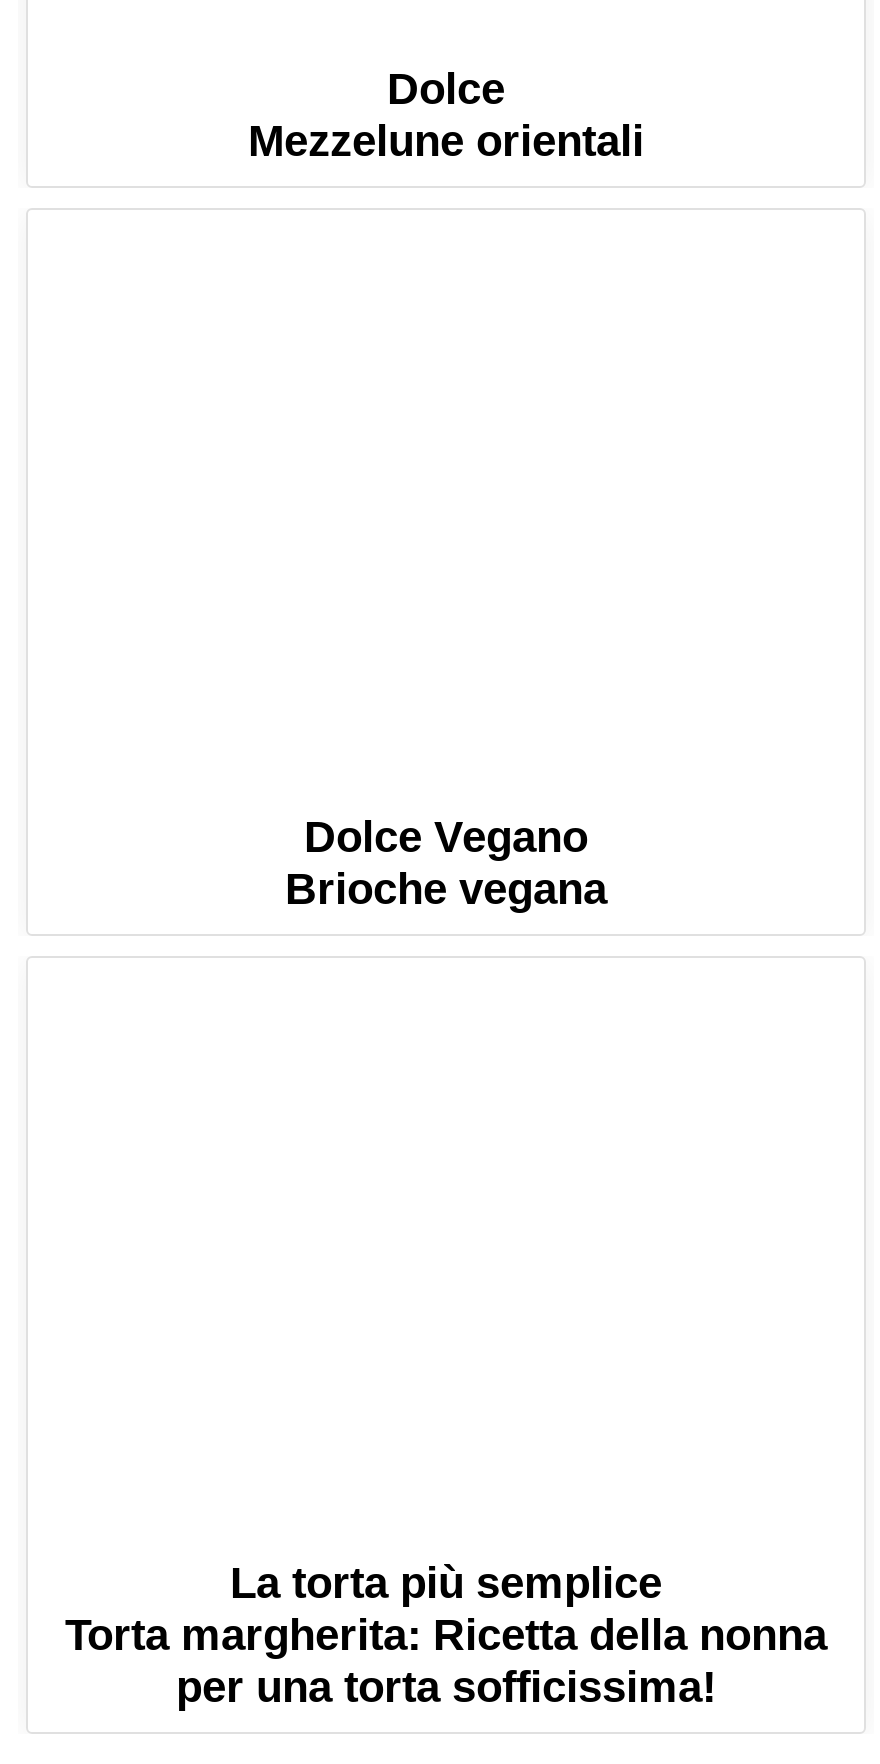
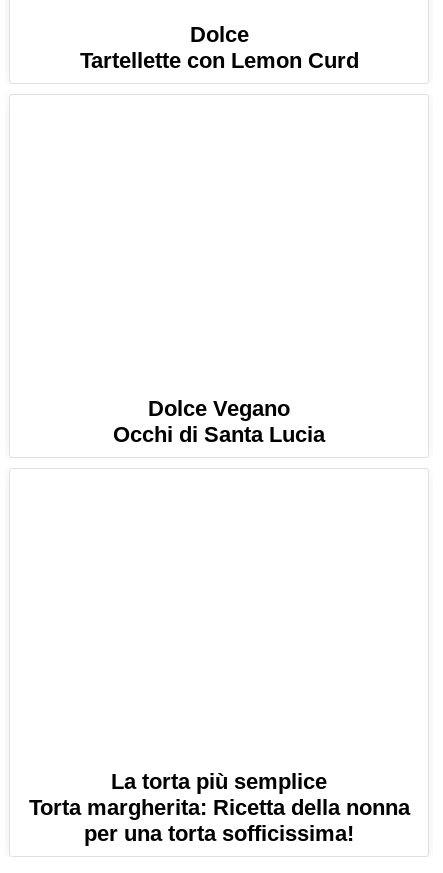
[248,116,644,166] Mezzelune orientali -> [79,48,358,73] Tartellette con Lemon Curd
[285,863,607,913] Brioche vegana -> [113,421,325,446] Occhi di Santa Lucia

